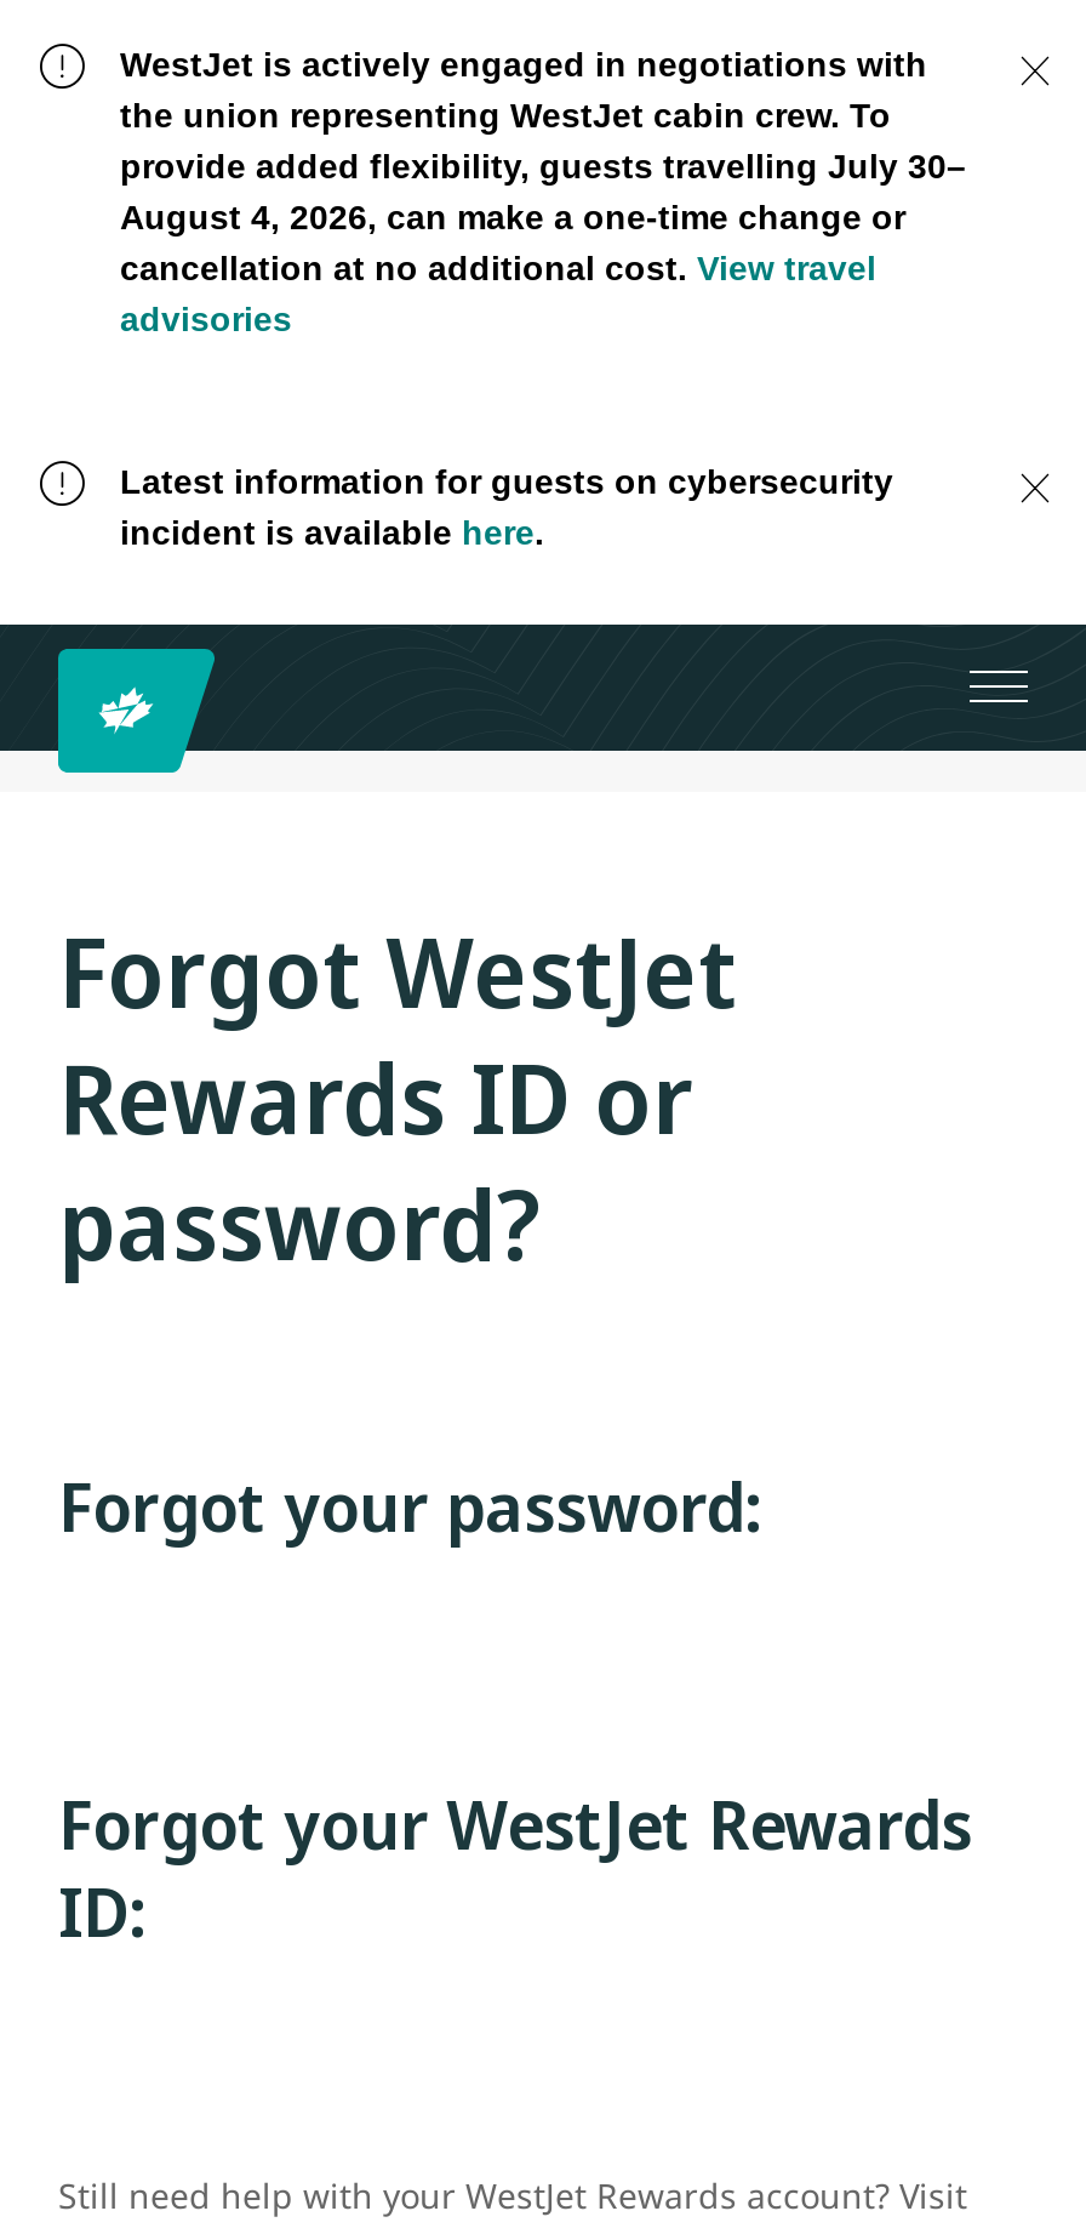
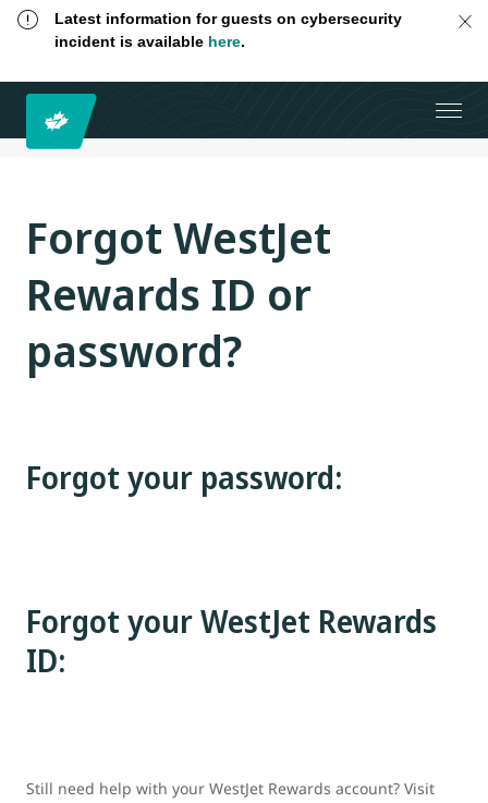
[120,45,966,338] WestJet is actively engaged in negotiations with | the union representing WestJet cabin crew. To | provide added flexibility, guests travelling July 30– | August 4, 2026, can make a one-time change or | cancellation at no additional cost. View travel | advisories -> none

